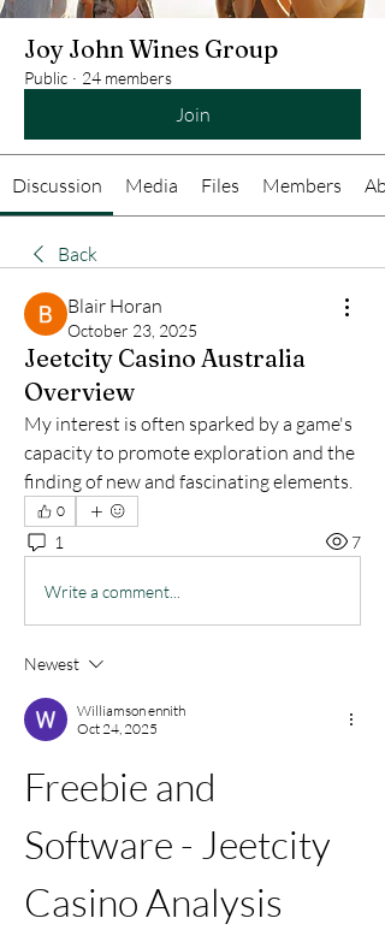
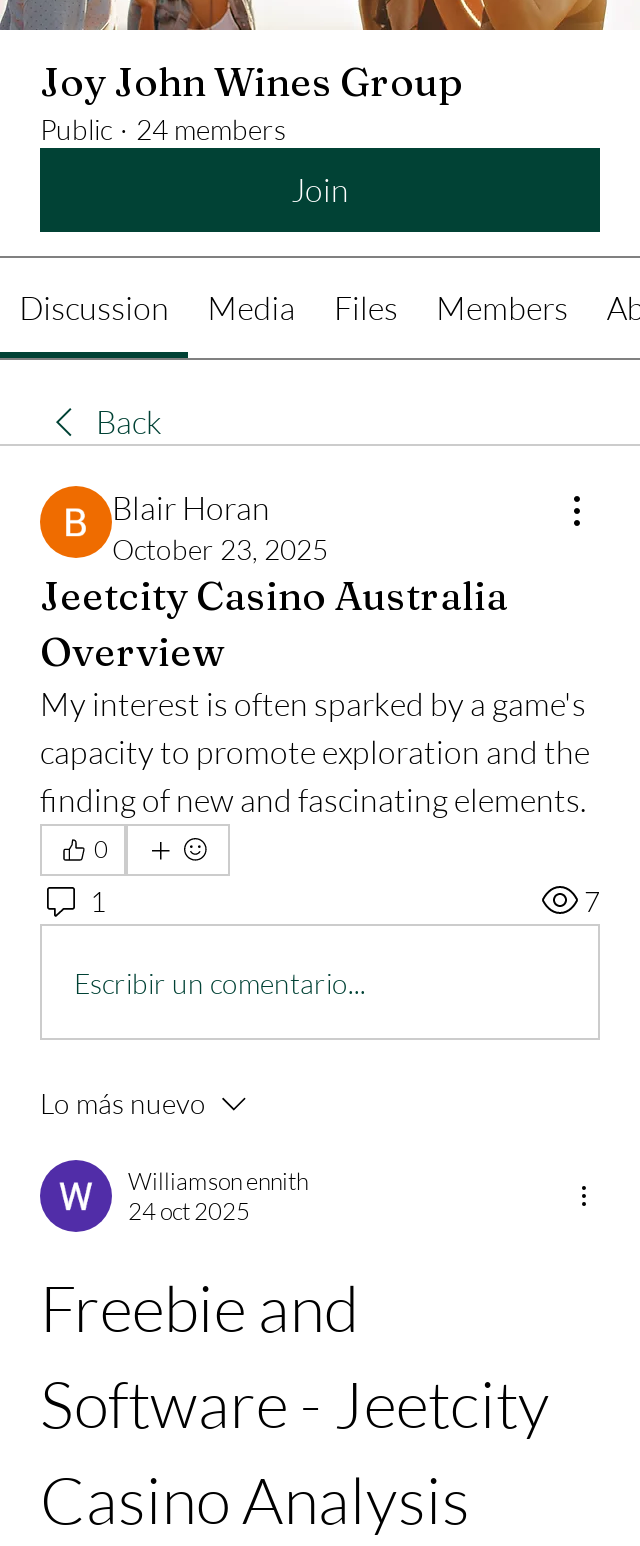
[45,580,180,601] Write a comment... -> [74,965,366,999] Escribir un comentario...
[24,653,79,674] Newest -> [40,1086,206,1120] Lo más nuevo
[77,719,158,738] Oct 24, 2025 -> [128,1196,250,1226] 24 oct 2025

